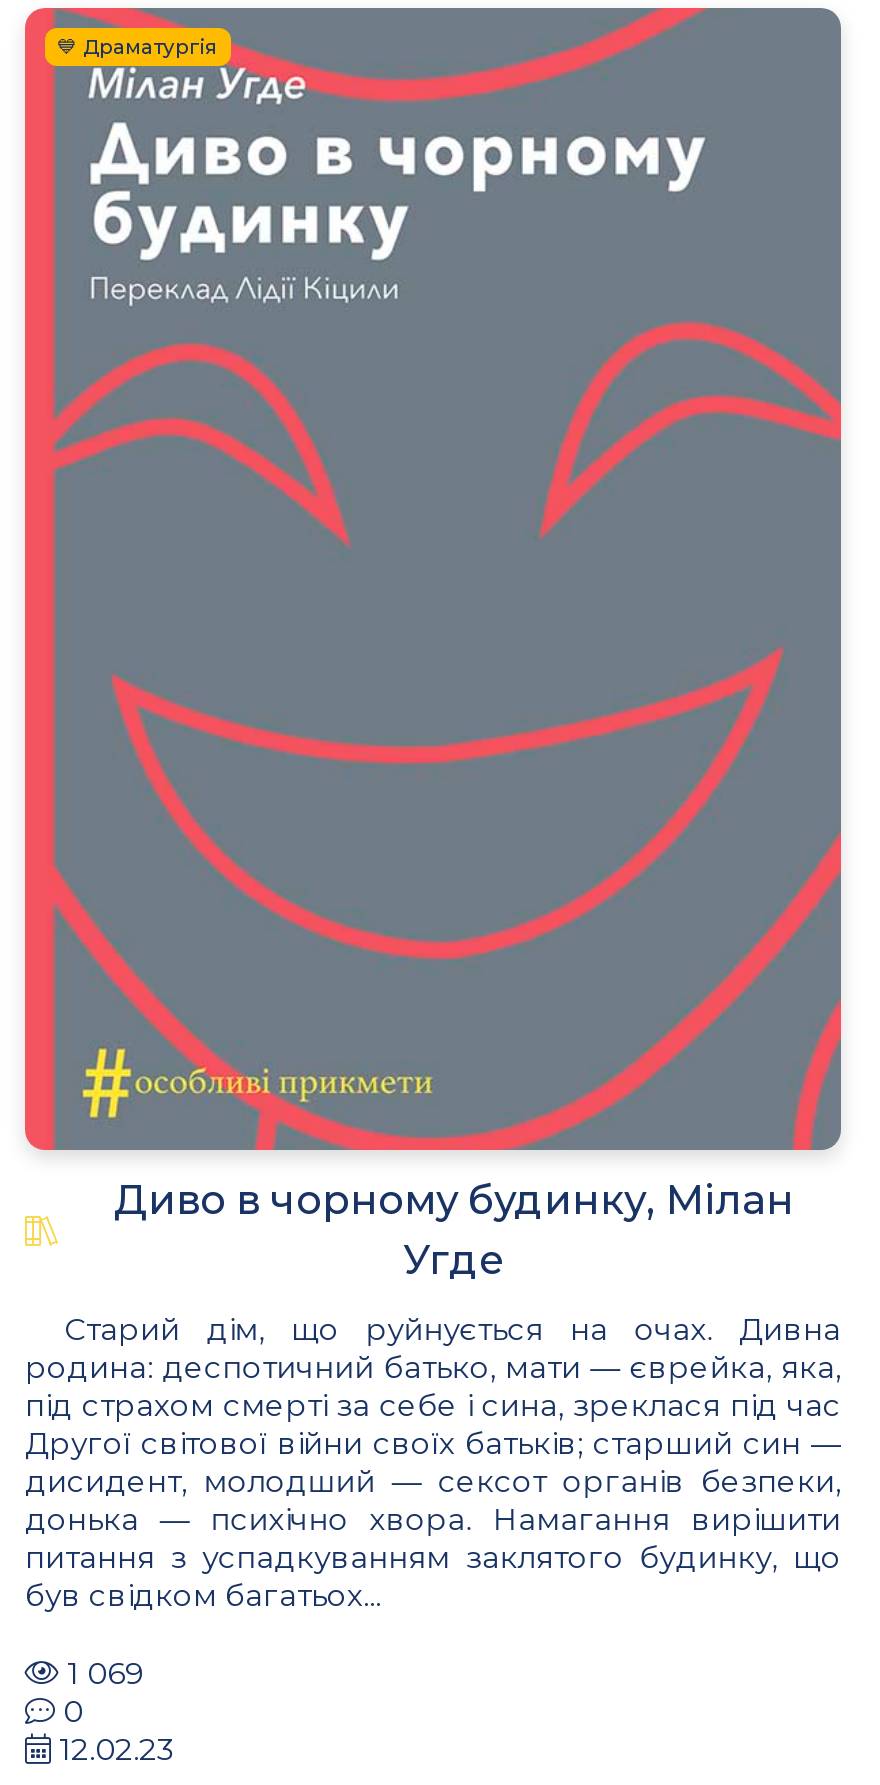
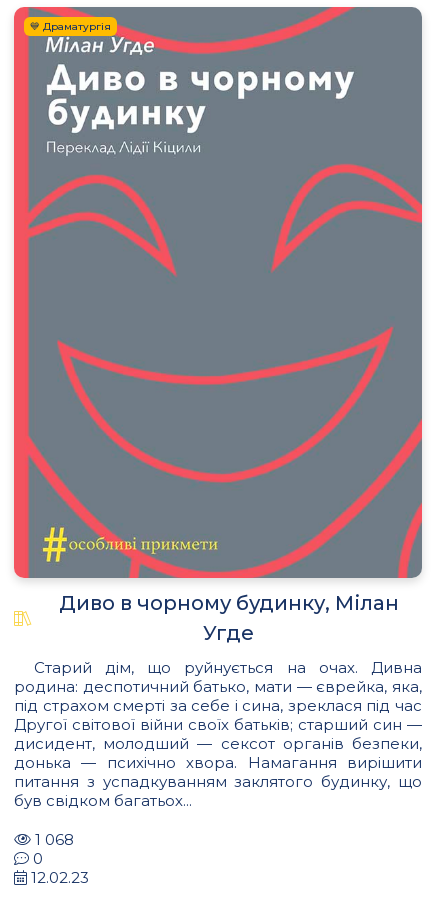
[59,1654,145,1692] 1 069 -> [31,830,74,849] 1 068

